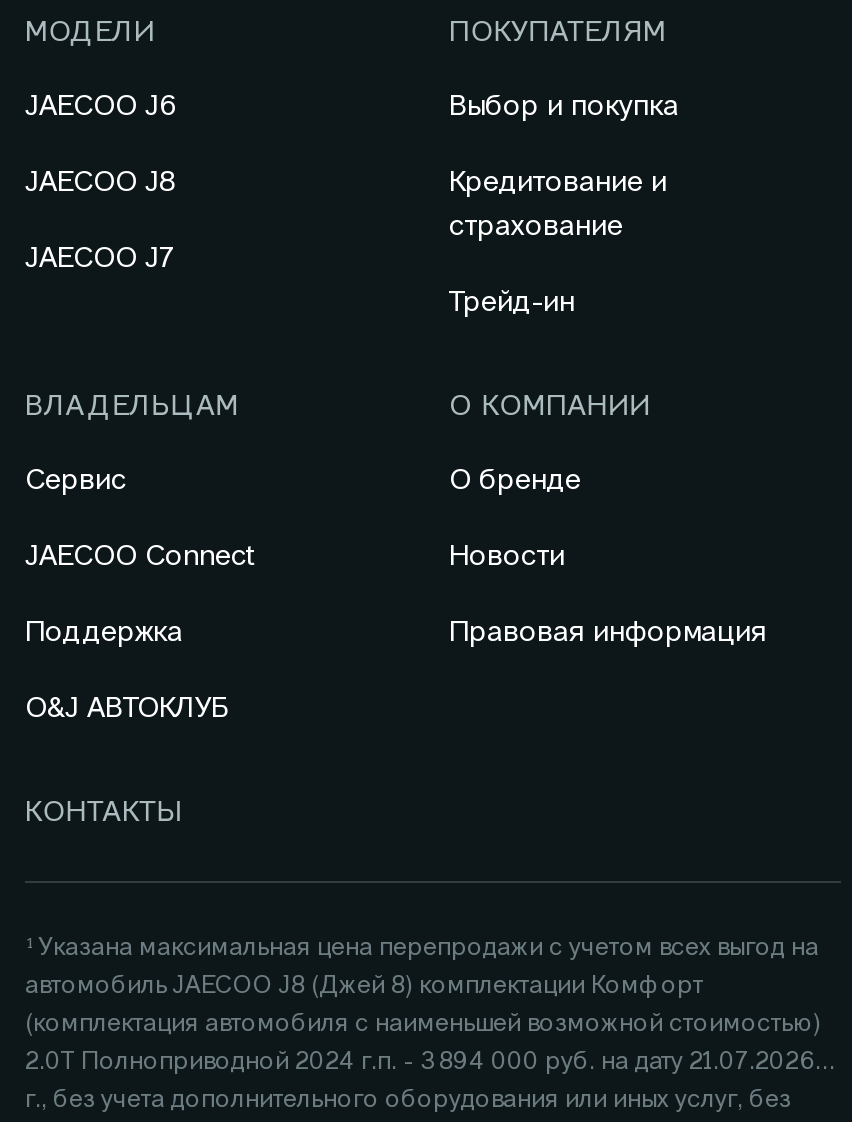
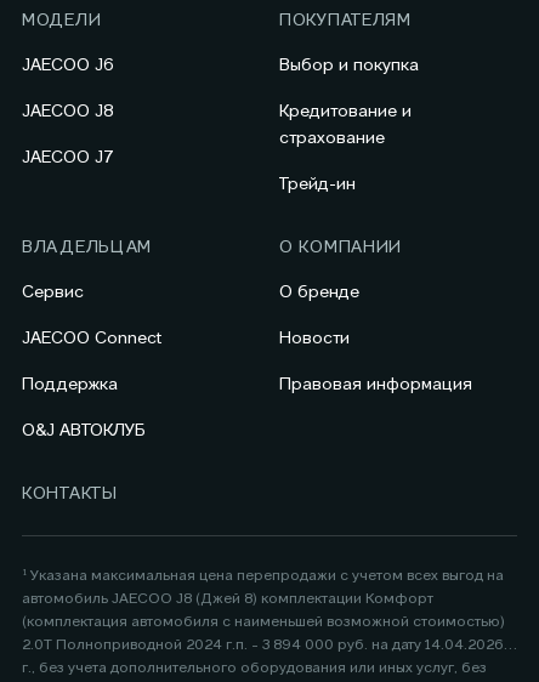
[25,1051,815,1075] 2.0Т Полноприводной 2024 г.п. - 3 894 000 руб. на дату 21.07.2026 -> [22,638,504,653] 2.0Т Полноприводной 2024 г.п. - 3 894 000 руб. на дату 14.04.2026

